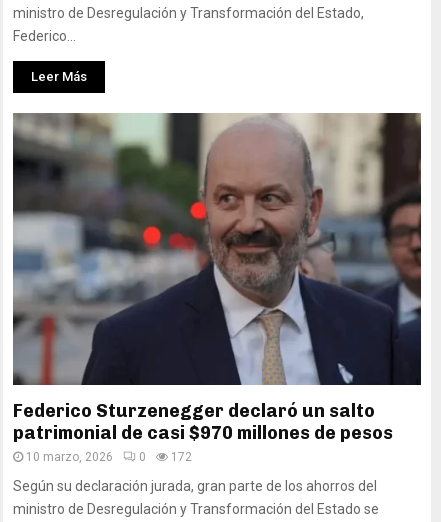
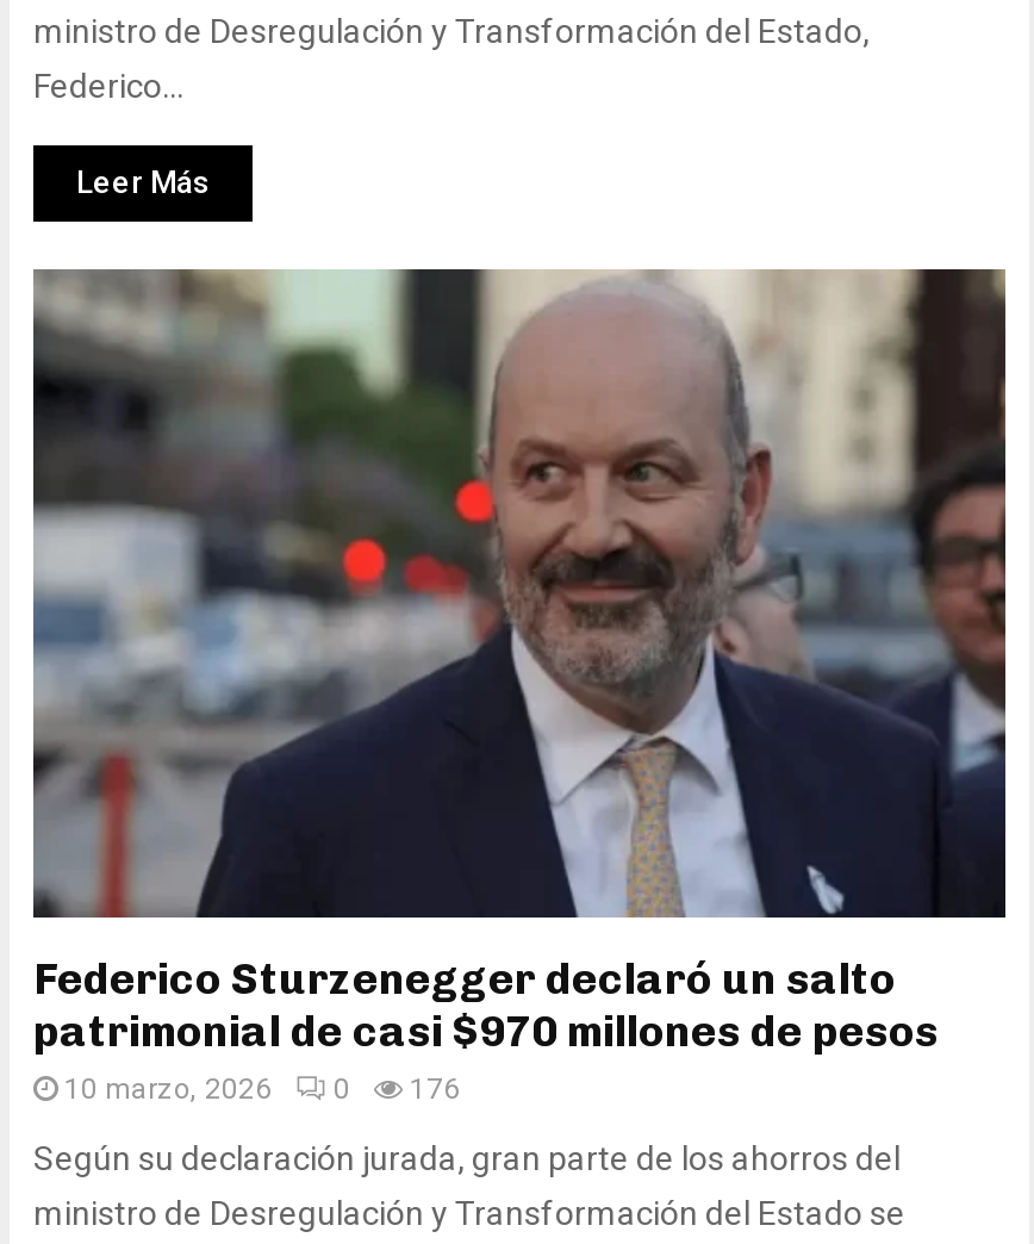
[26,450,192,464] 10 marzo, 2026 0 172 -> [64,1072,460,1106] 10 marzo, 2026 0 176

